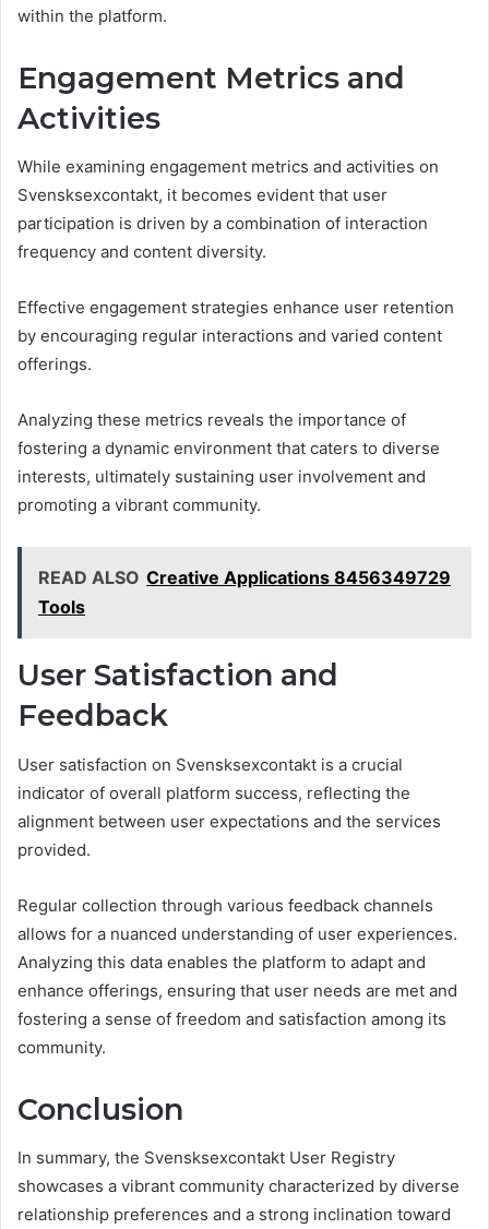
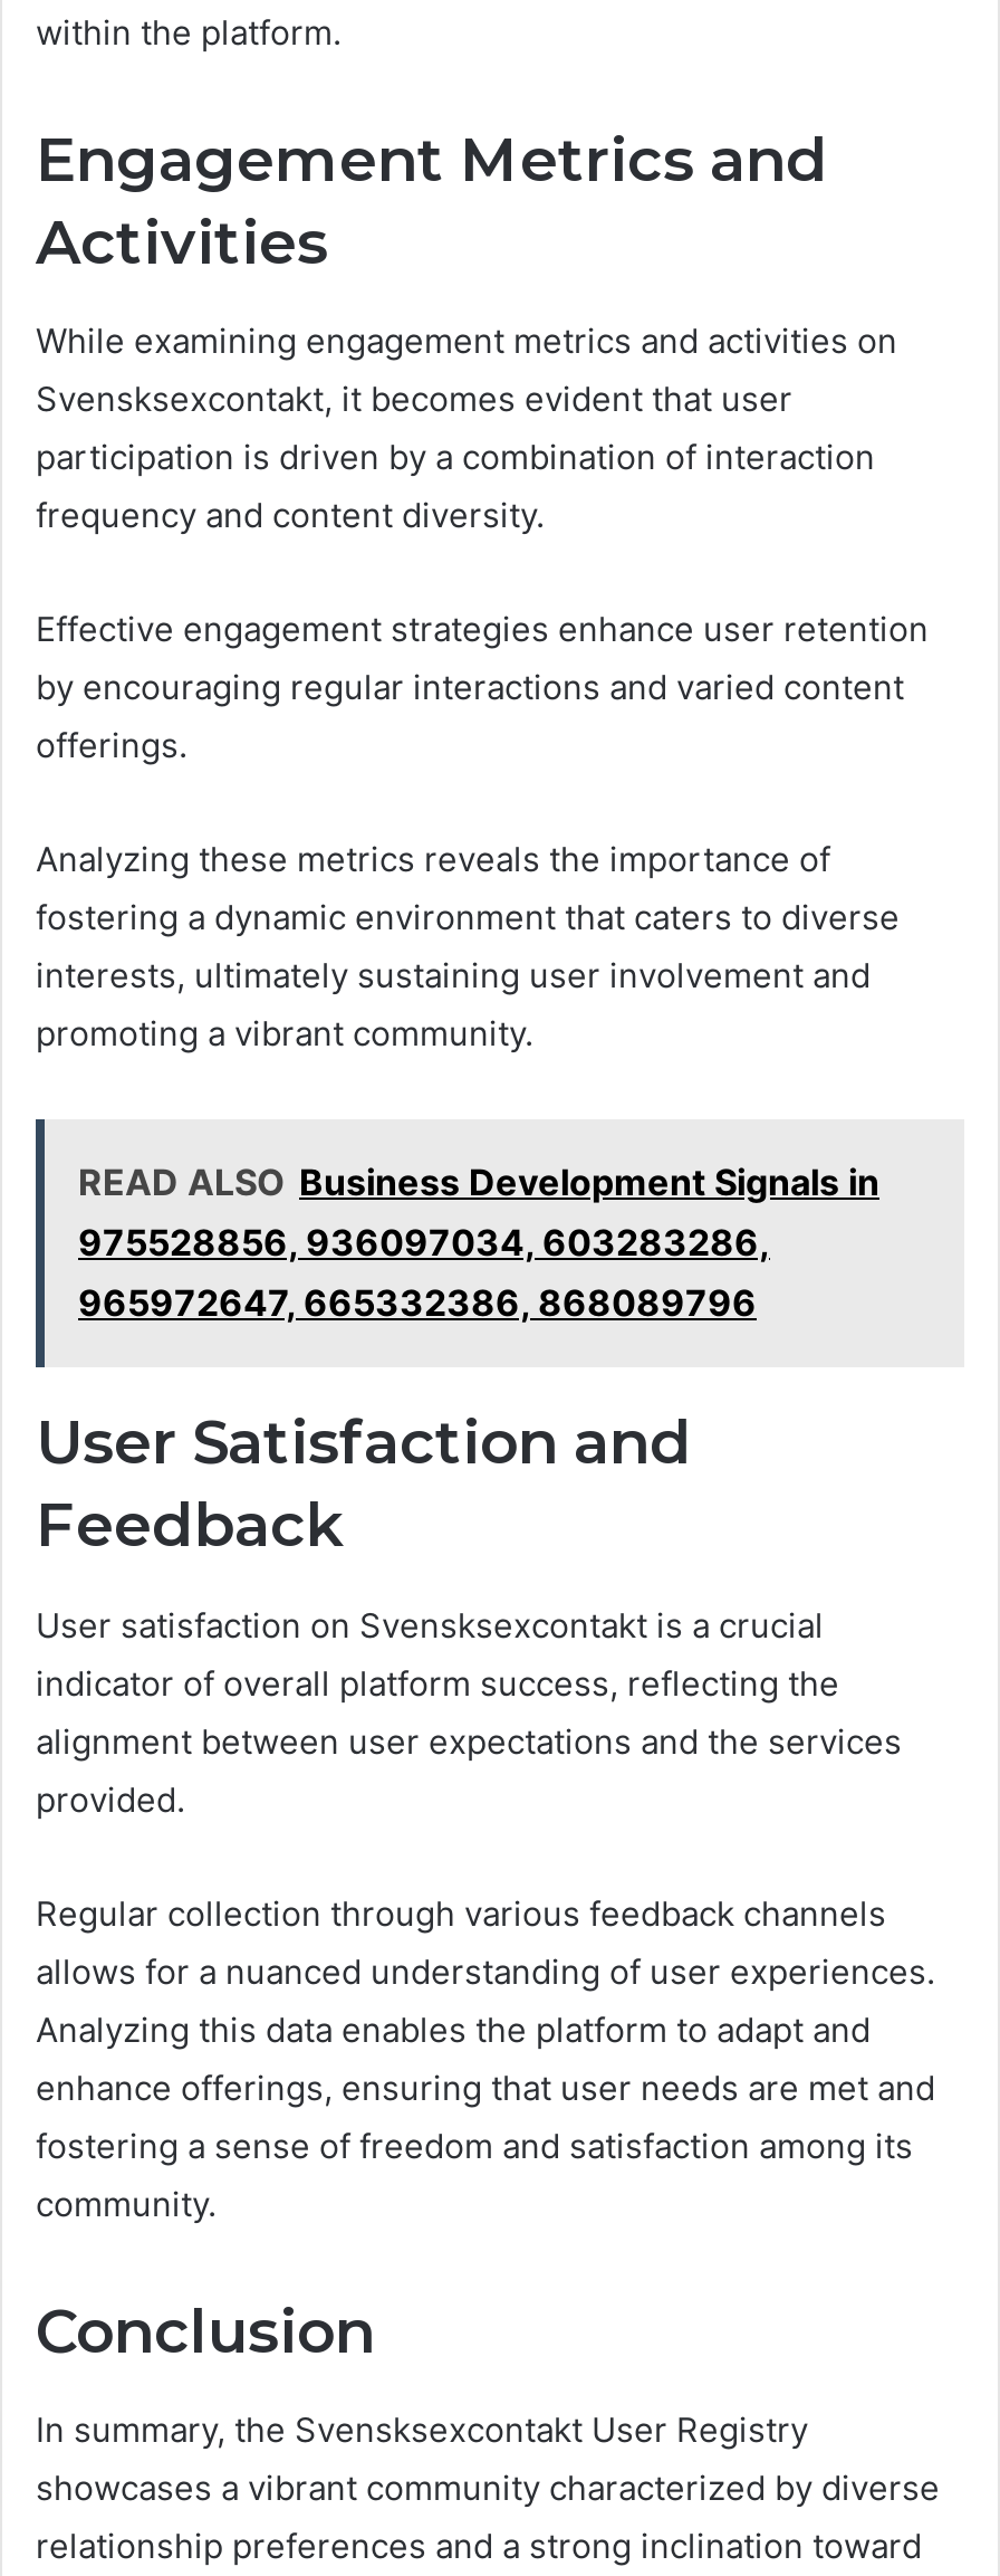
[38,567,451,618] READ ALSO Creative Applications 8456349729 | Tools -> [78,1160,879,1325] READ ALSO Business Development Signals in | 975528856, 936097034, 603283286, | 965972647, 665332386, 868089796

